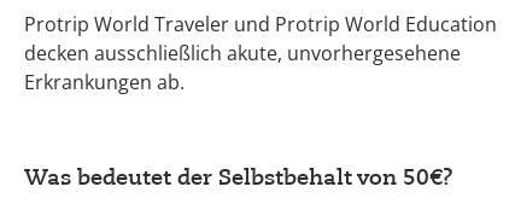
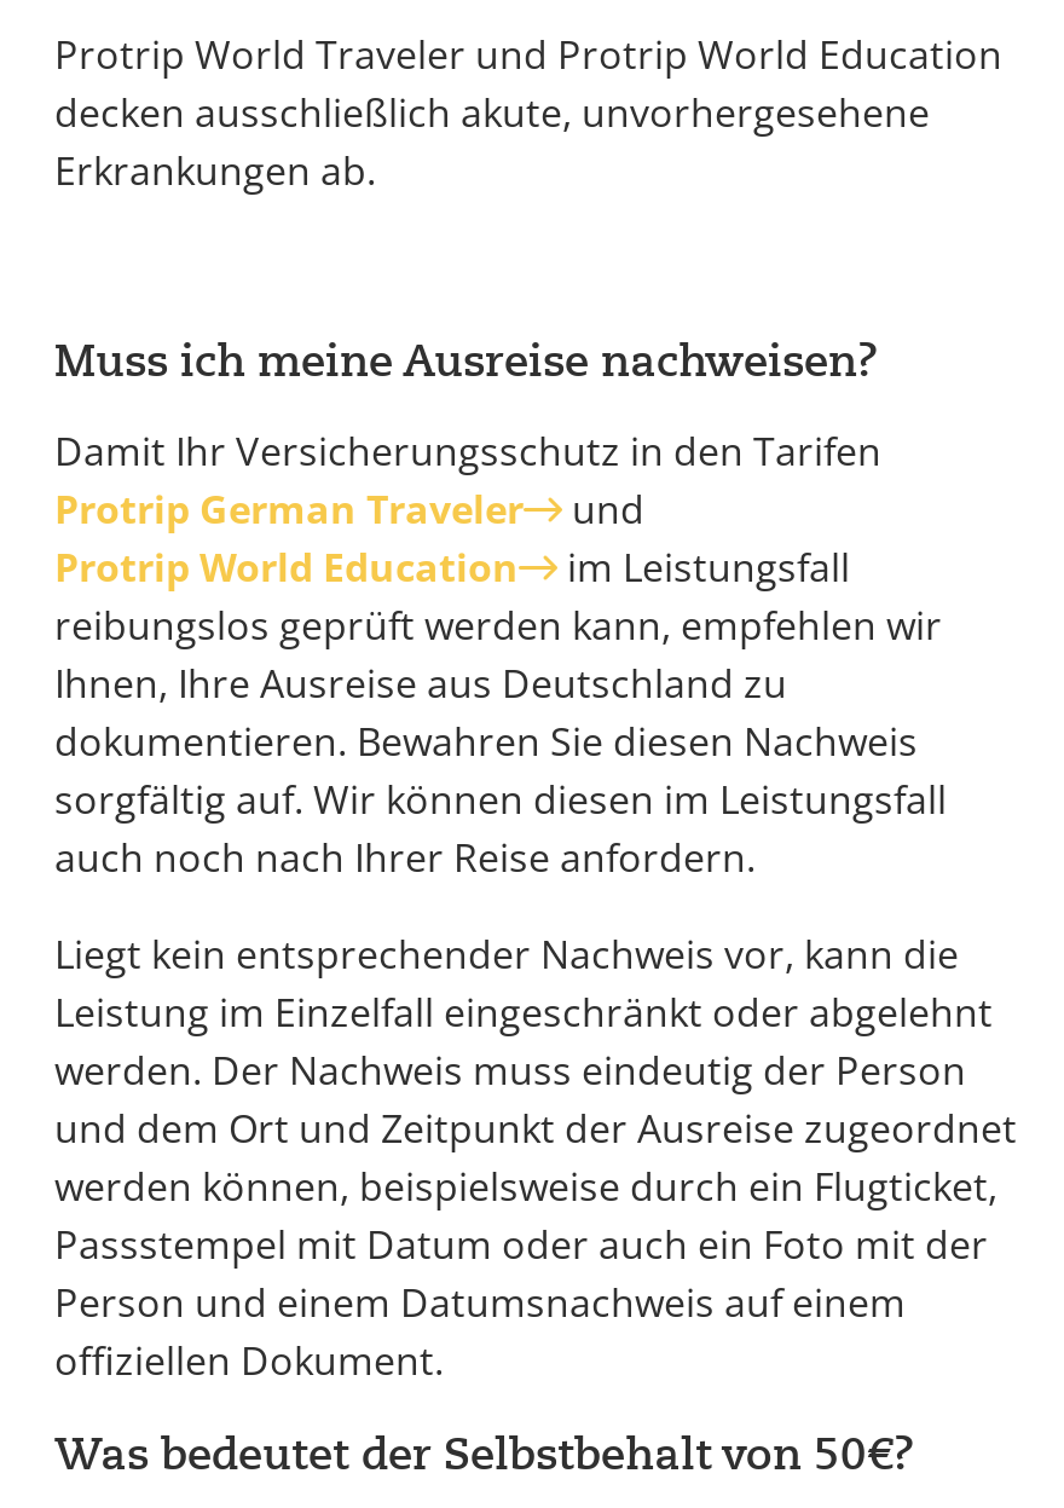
none -> [54,332,1017,1387] Muss ich meine Ausreise nachweisen? | Damit Ihr Versicherungsschutz in den Tarifen | Protrip German Traveler | und | Protrip World Education | im Leistungsfall | reibungslos geprüft werden kann, empfehlen wir | Ihnen, Ihre Ausreise aus Deutschland zu | dokumentieren. Bewahren Sie diesen Nachweis | sorgfältig auf. Wir können diesen im Leistungsfall | auch noch nach Ihrer Reise anfordern. | Liegt kein entsprechender Nachweis vor, kann die | Leistung im Einzelfall eingeschränkt oder abgelehnt | werden. Der Nachweis muss eindeutig der Person | und dem Ort und Zeitpunkt der Ausreise zugeordnet | werden können, beispielsweise durch ein Flugticket, | Passstempel mit Datum oder auch ein Foto mit der | Person und einem Datumsnachweis auf einem | offiziellen Dokument.

